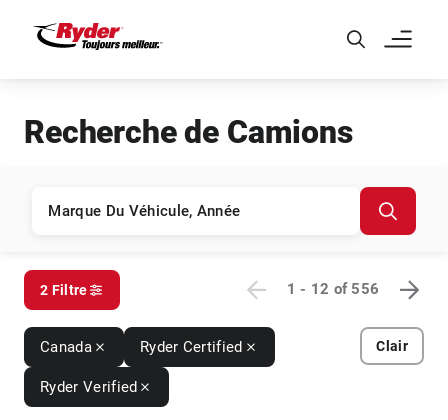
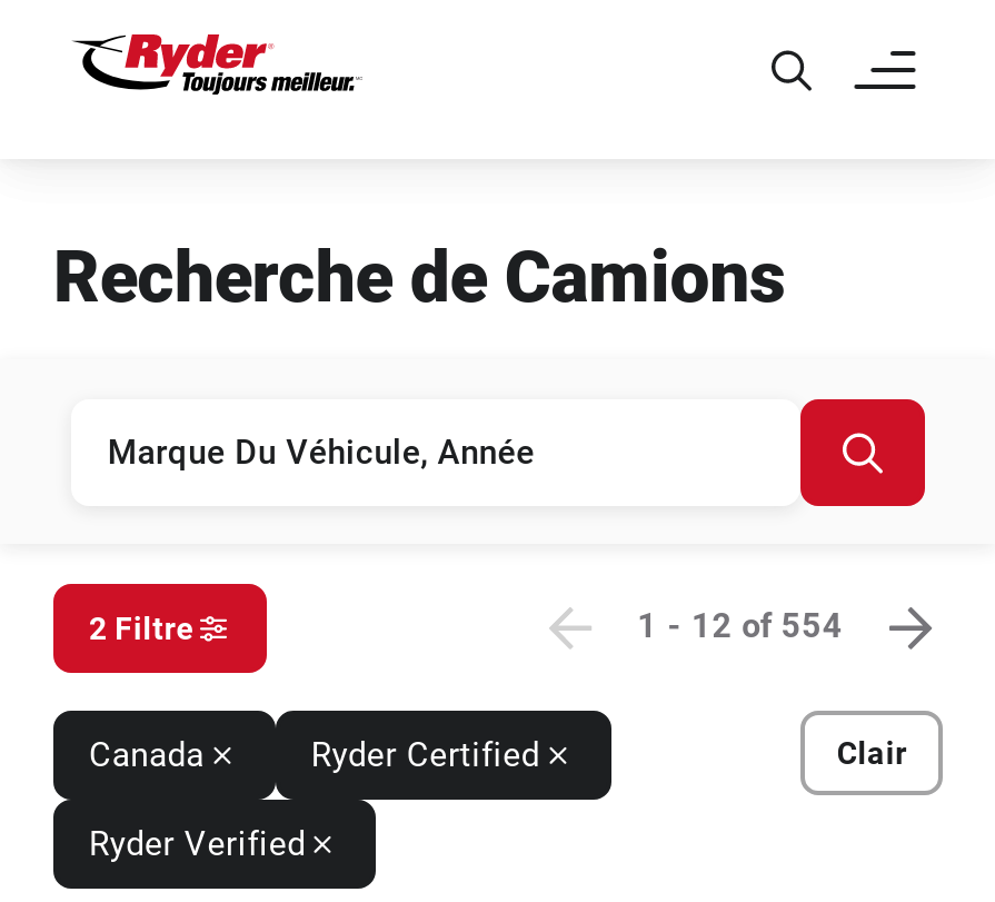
[287,280,379,298] 1 - 12 of 556 -> [637,607,843,647] 1 - 12 of 554

